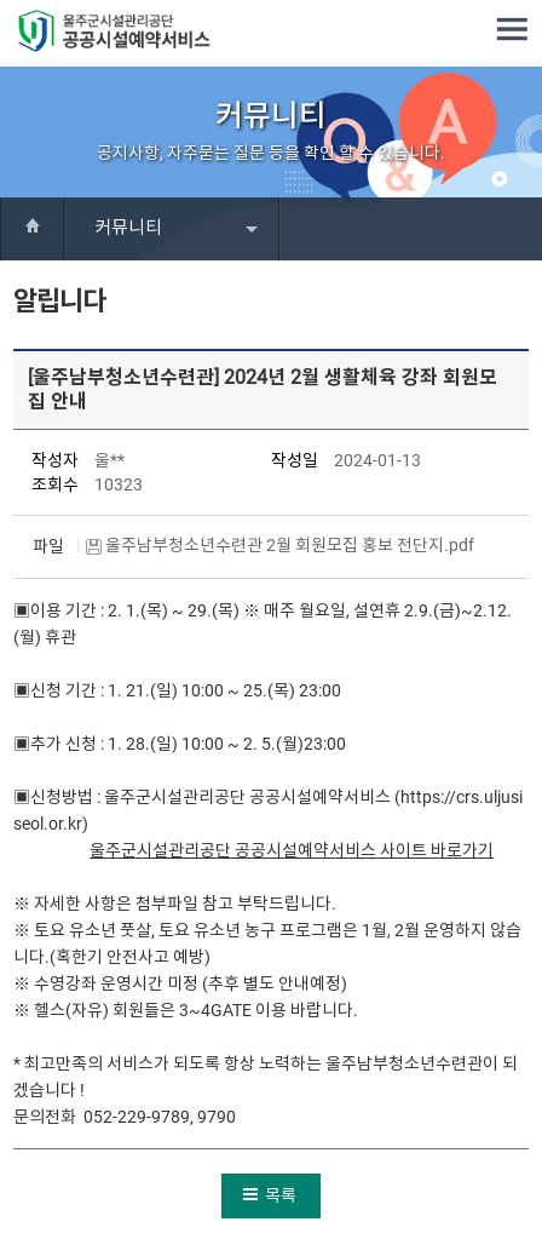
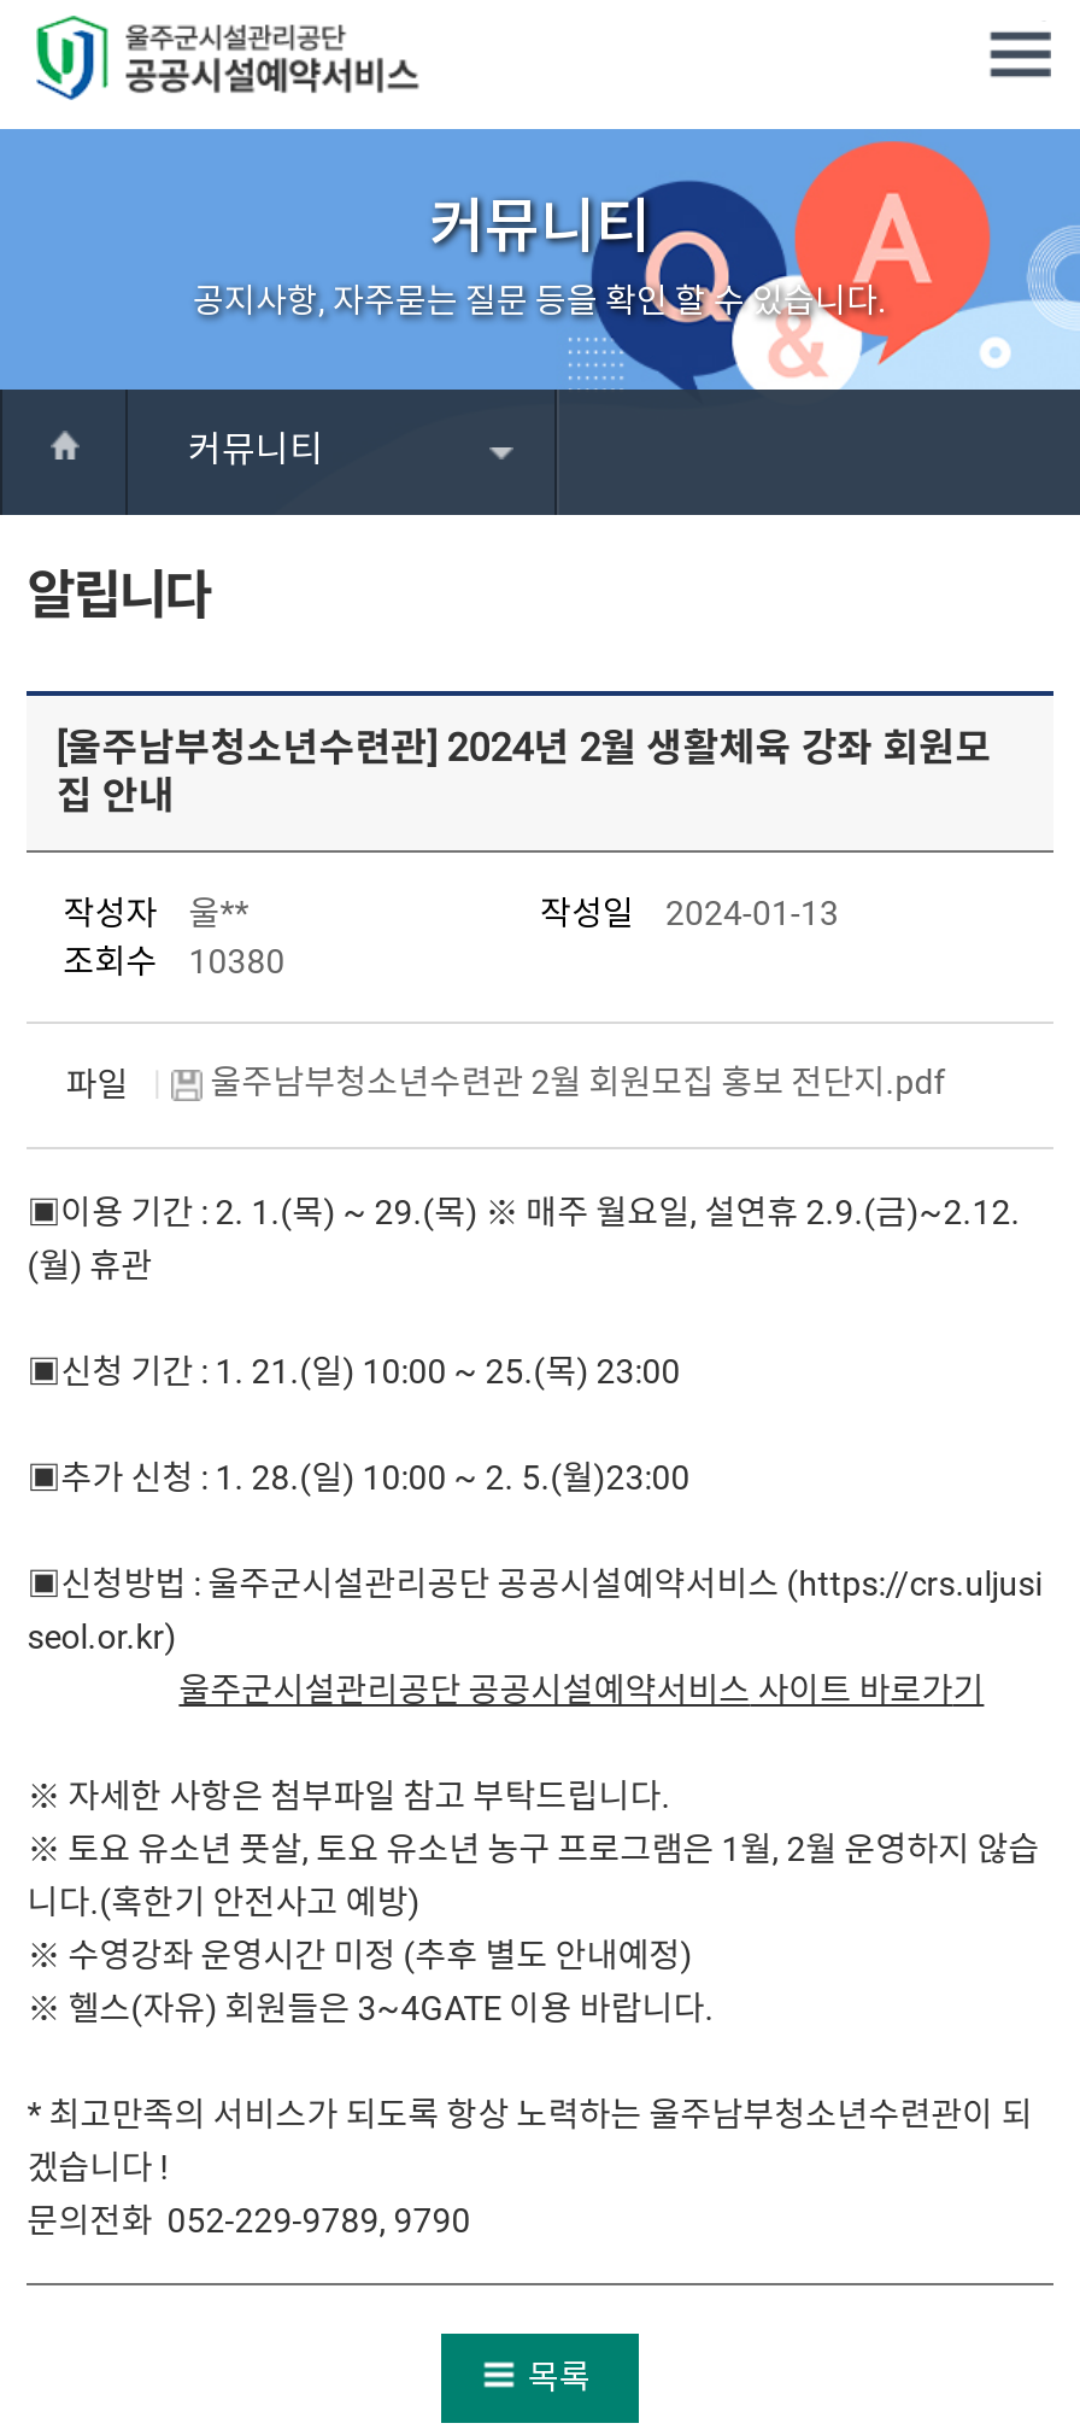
[32,475,143,494] 조회수 10323 -> [63,942,285,981] 조회수 10380

